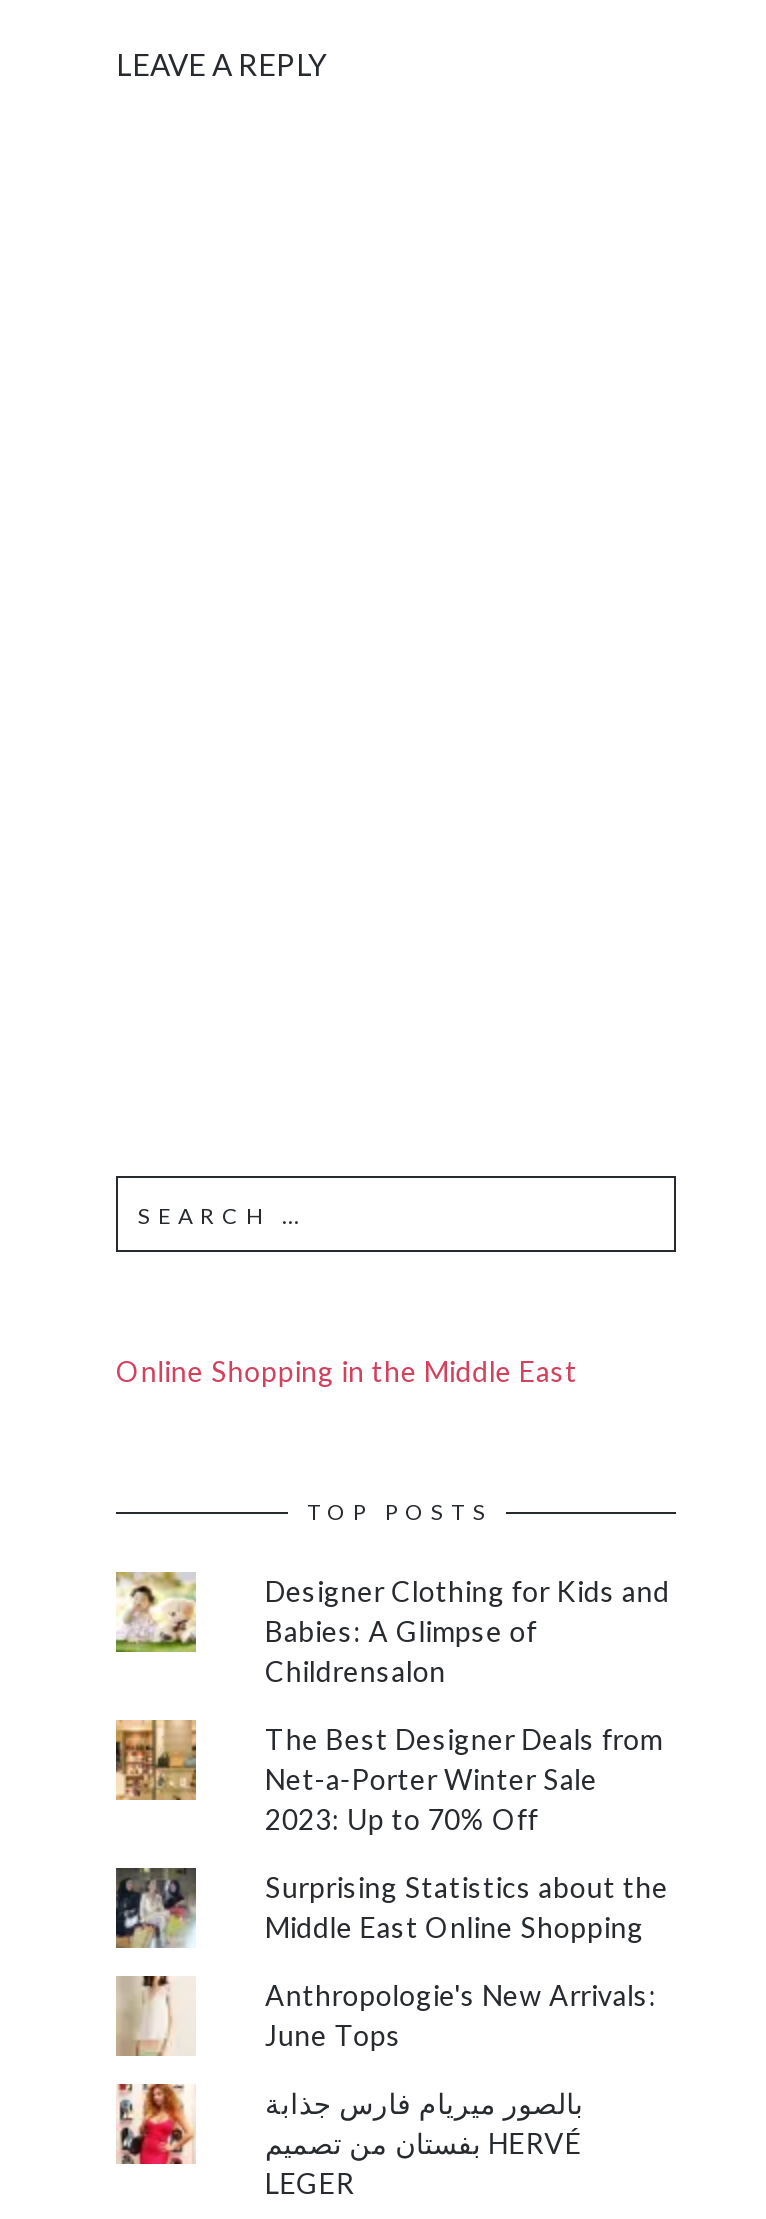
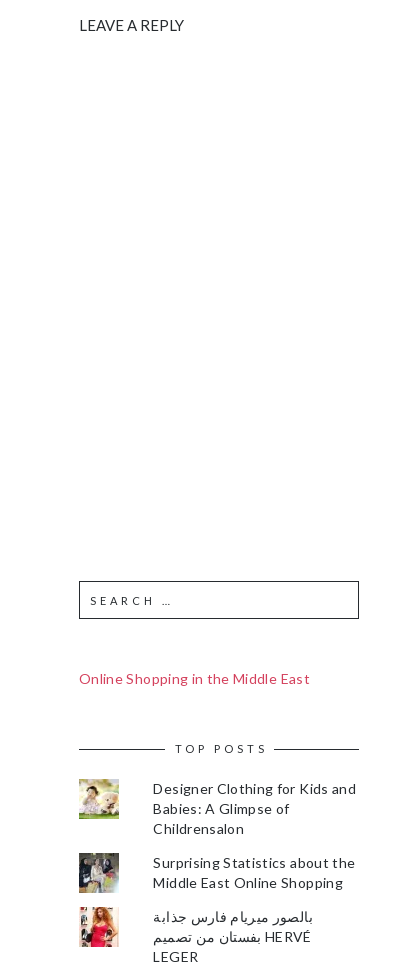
[114,1718,663,1836] [image] | The Best Designer Deals from | Net-a-Porter Winter Sale | 2023: Up to 70% Off -> none
[116,1974,657,2056] [image] | Anthropologie's New Arrivals: | June Tops -> none

